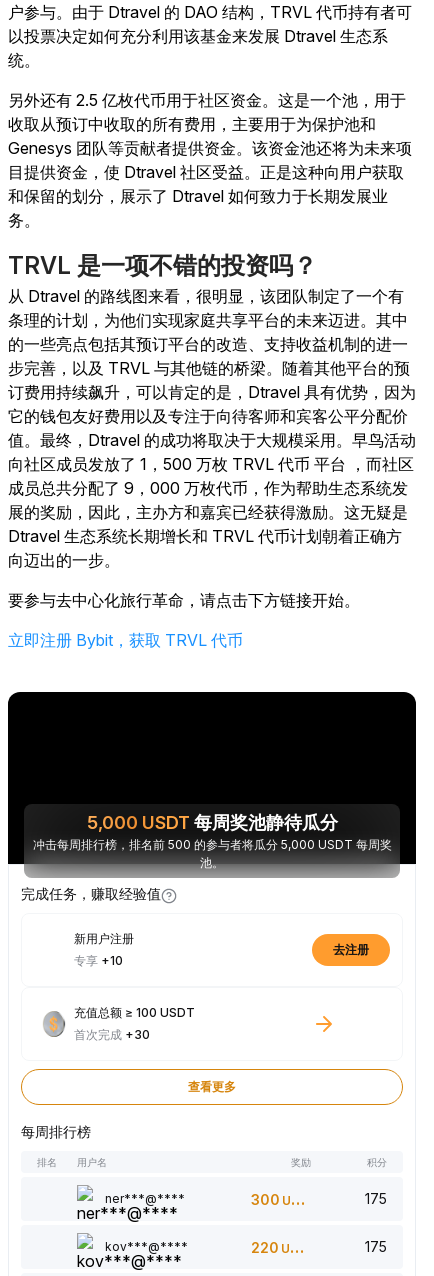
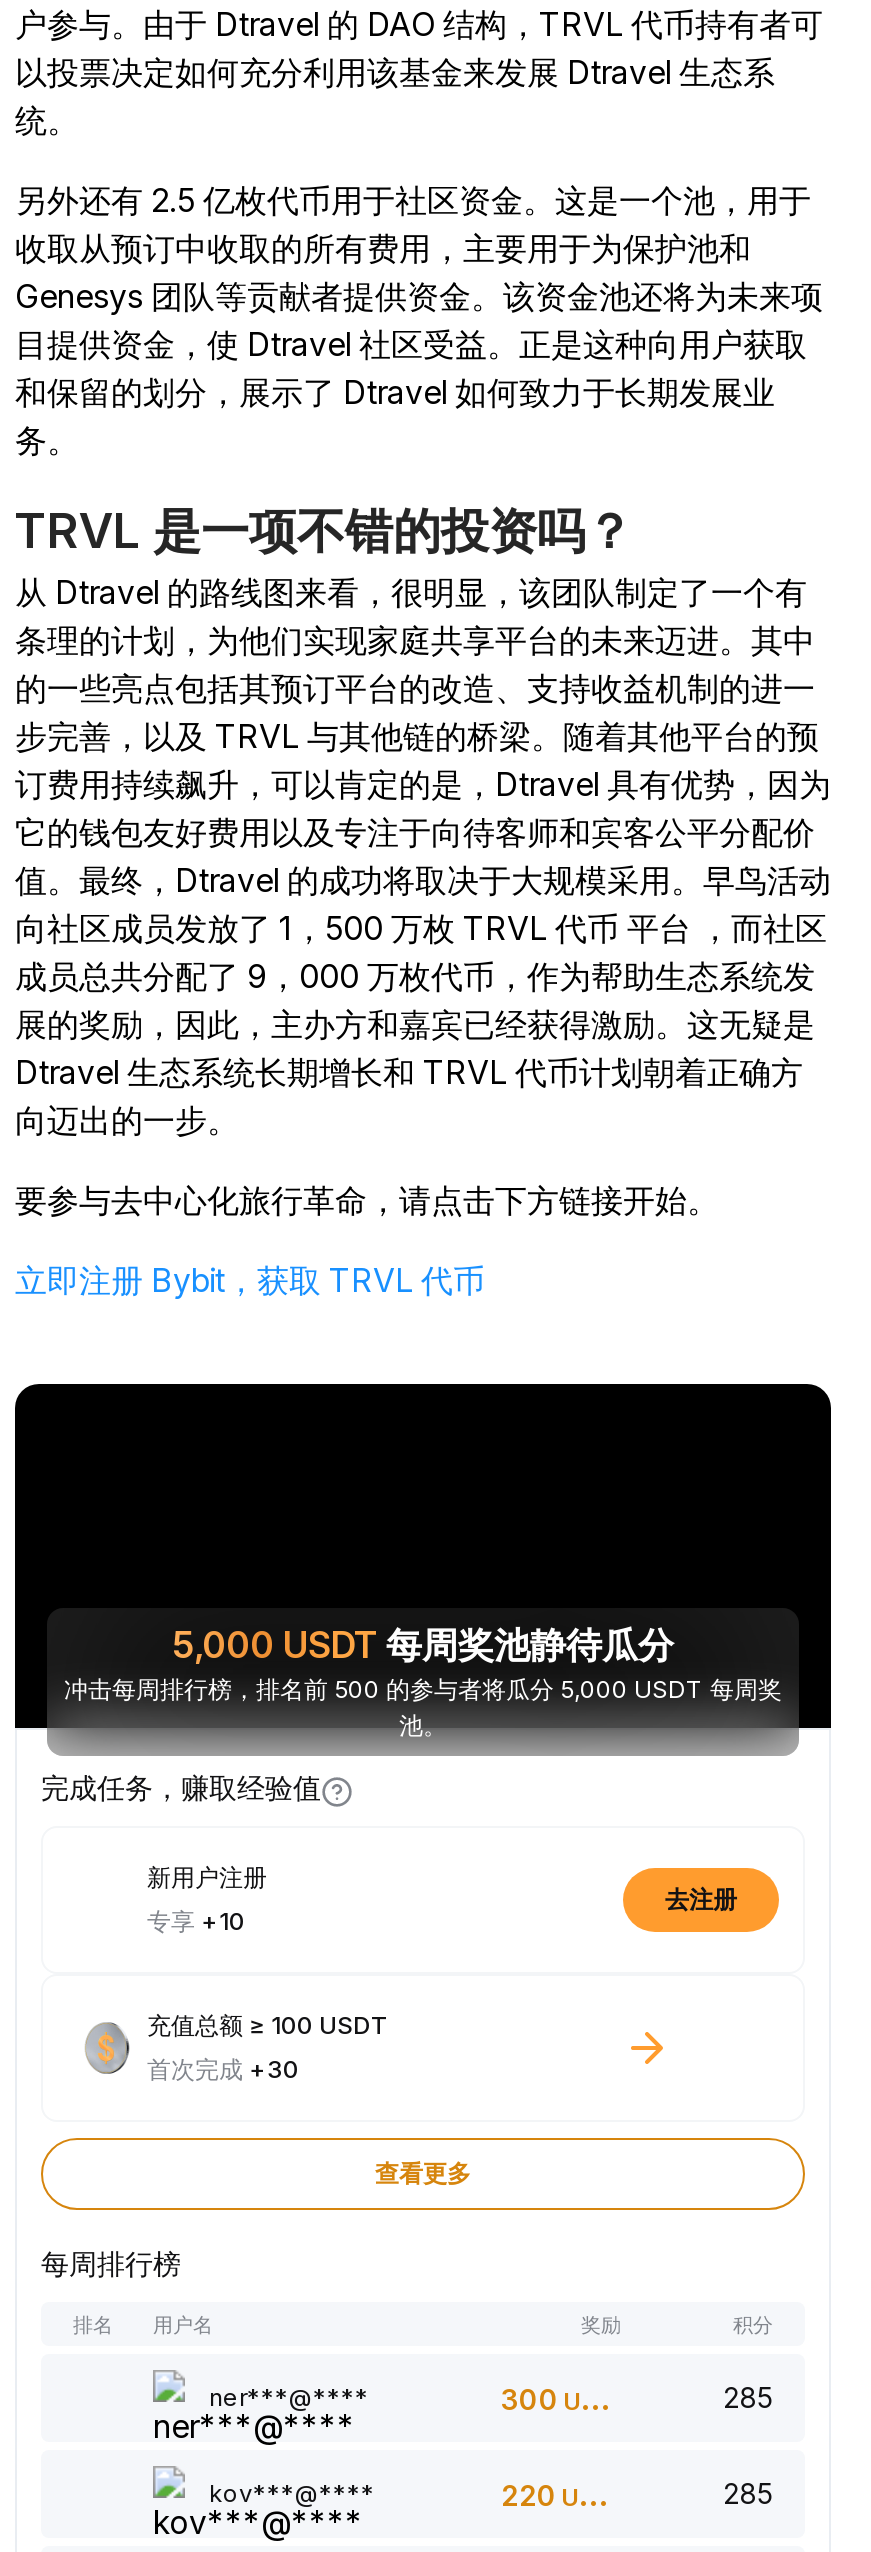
[365,1190,387,1207] 175 -> [723,2381,773,2415] 285
[365,1238,387,1255] 175 -> [723,2477,773,2511] 285

